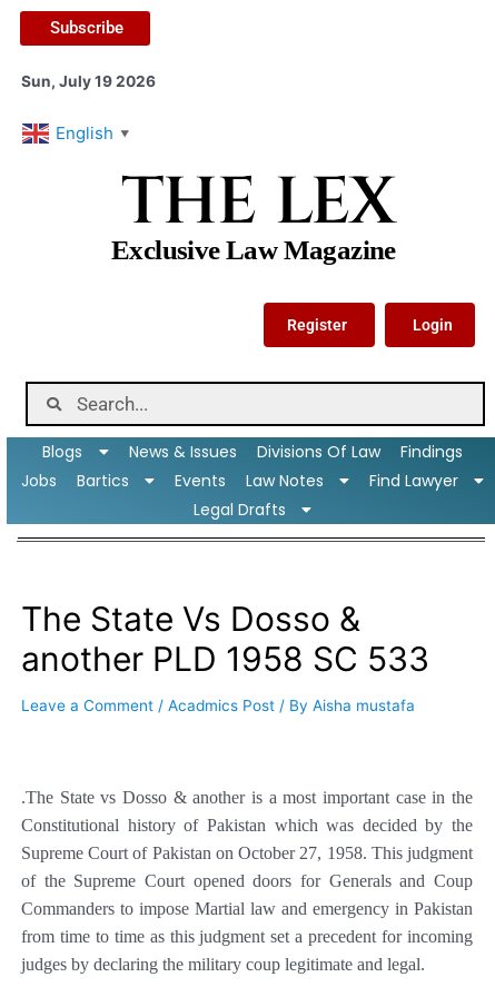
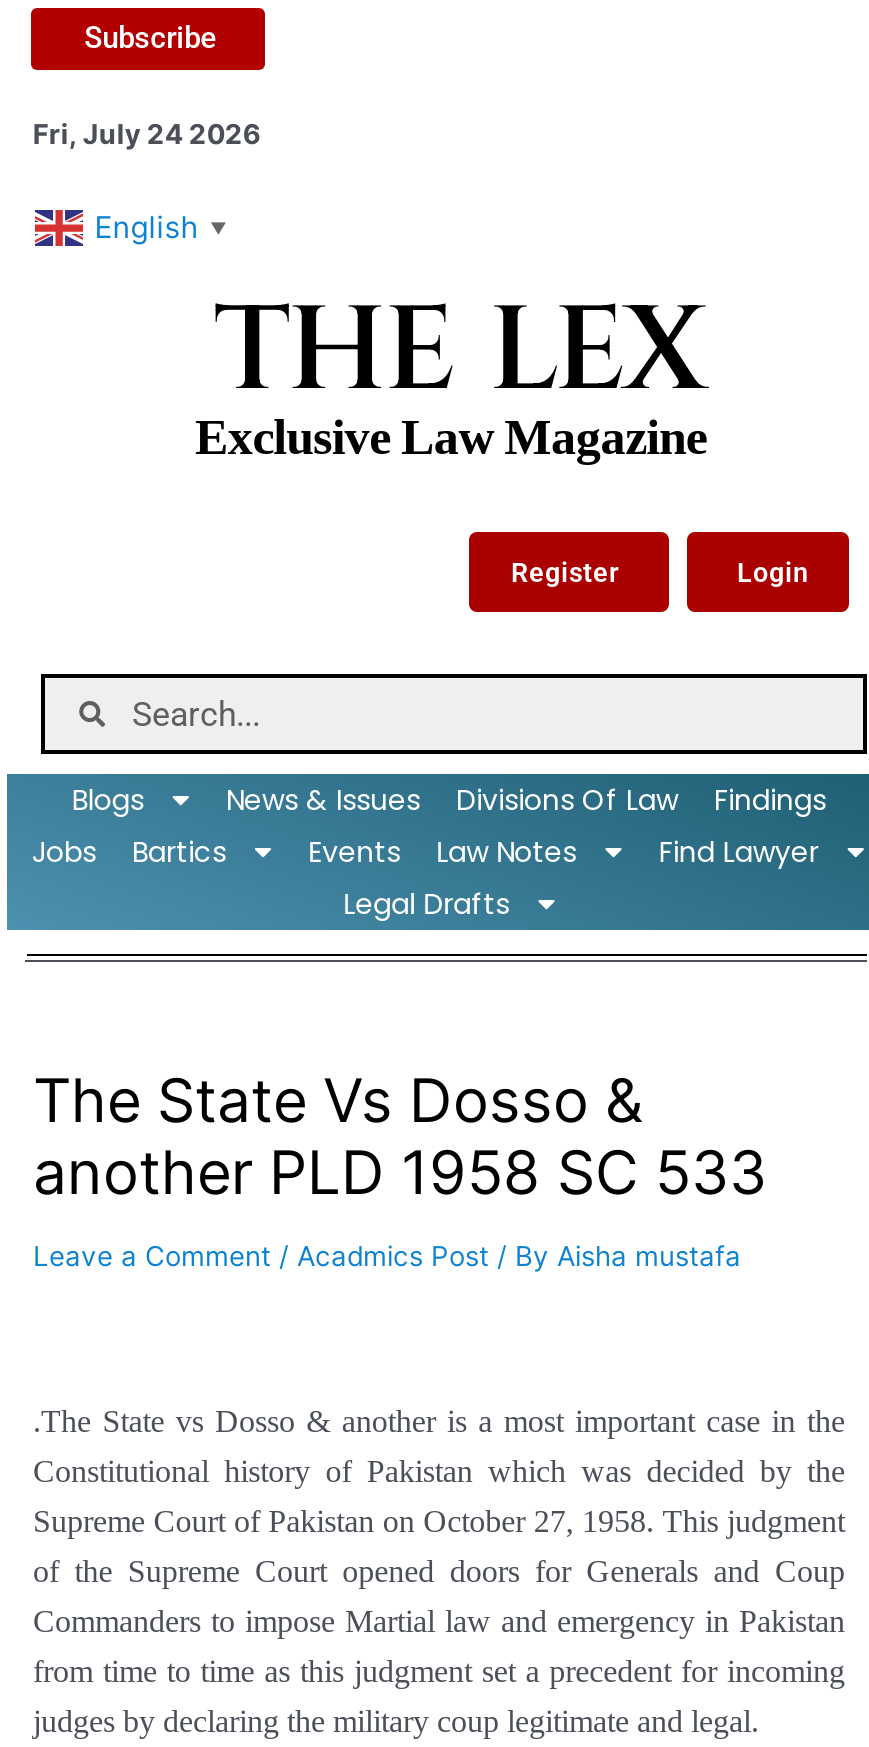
[21,72,156,90] Sun, July 19 2026 -> [33,118,261,150] Fri, July 24 2026

